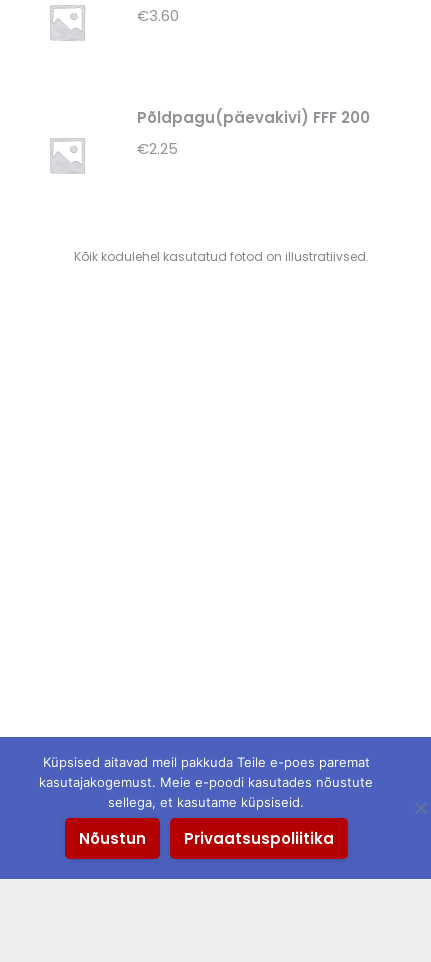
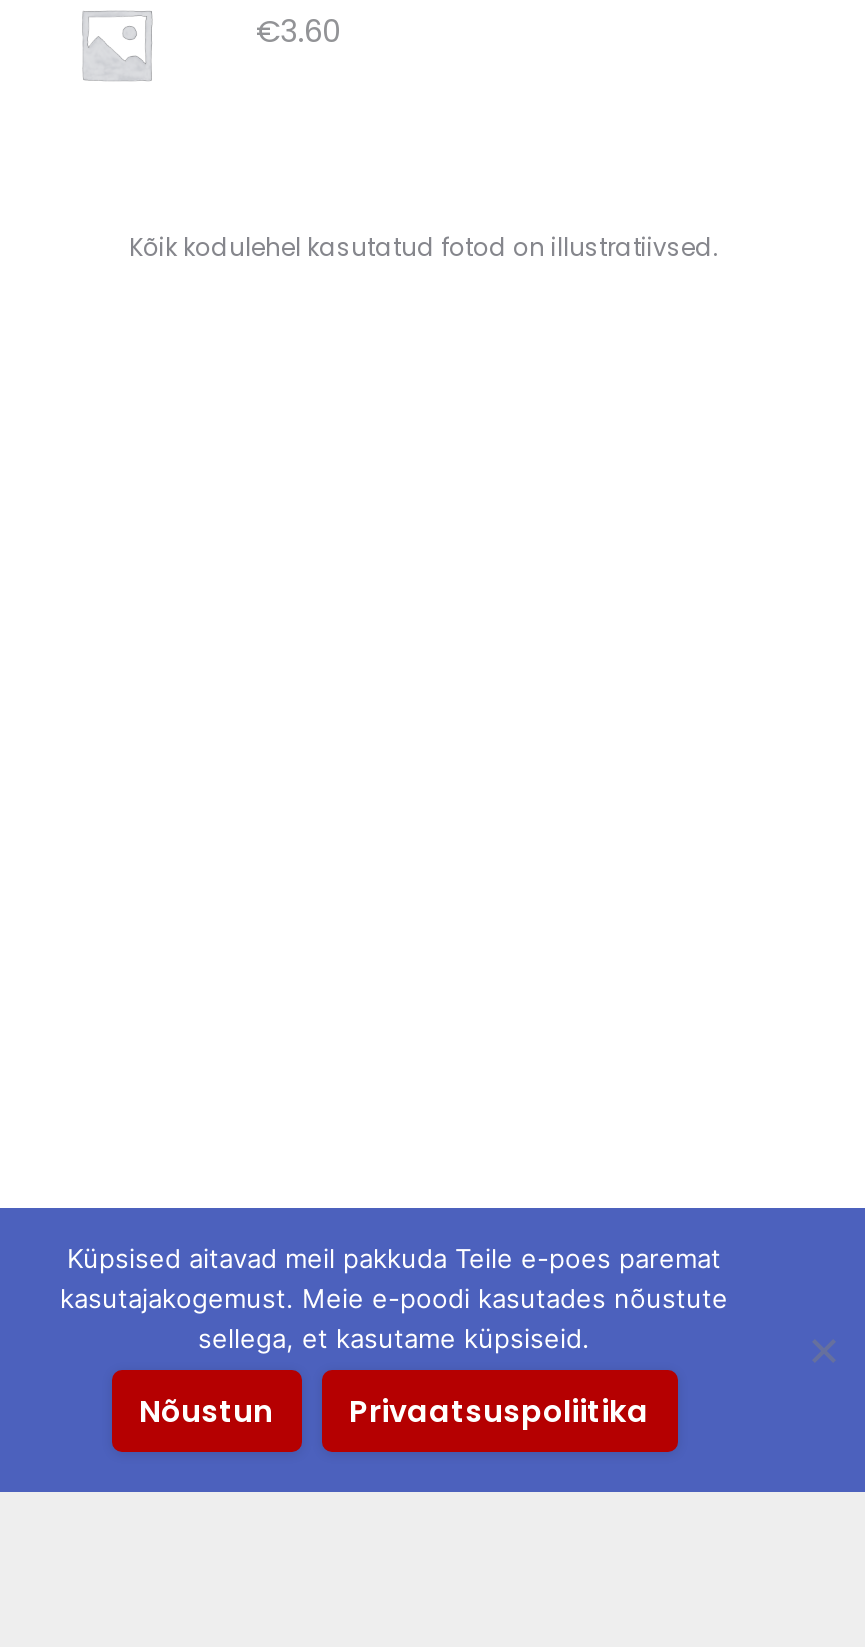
[137,107,370,159] Põldpagu(päevakivi) FFF 200 | €2.25 -> none

